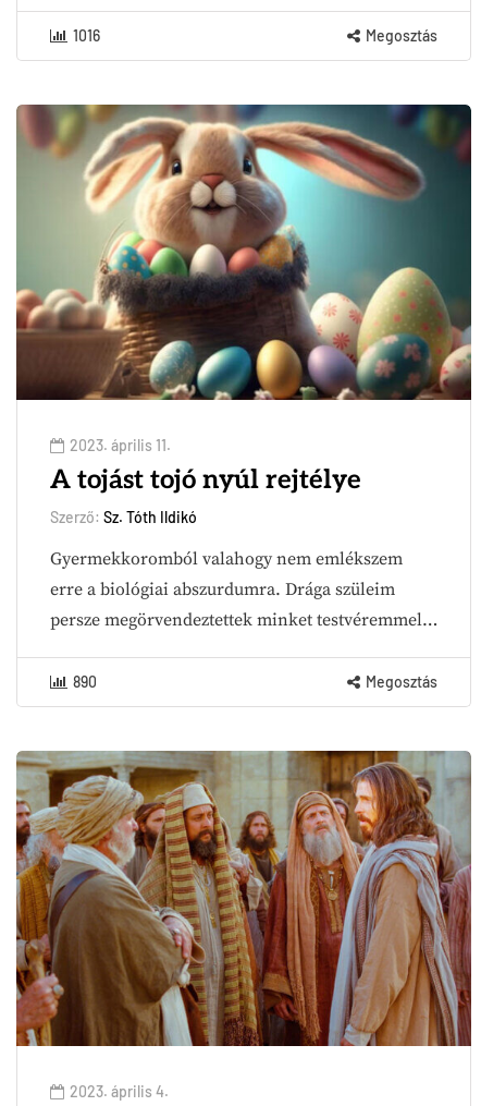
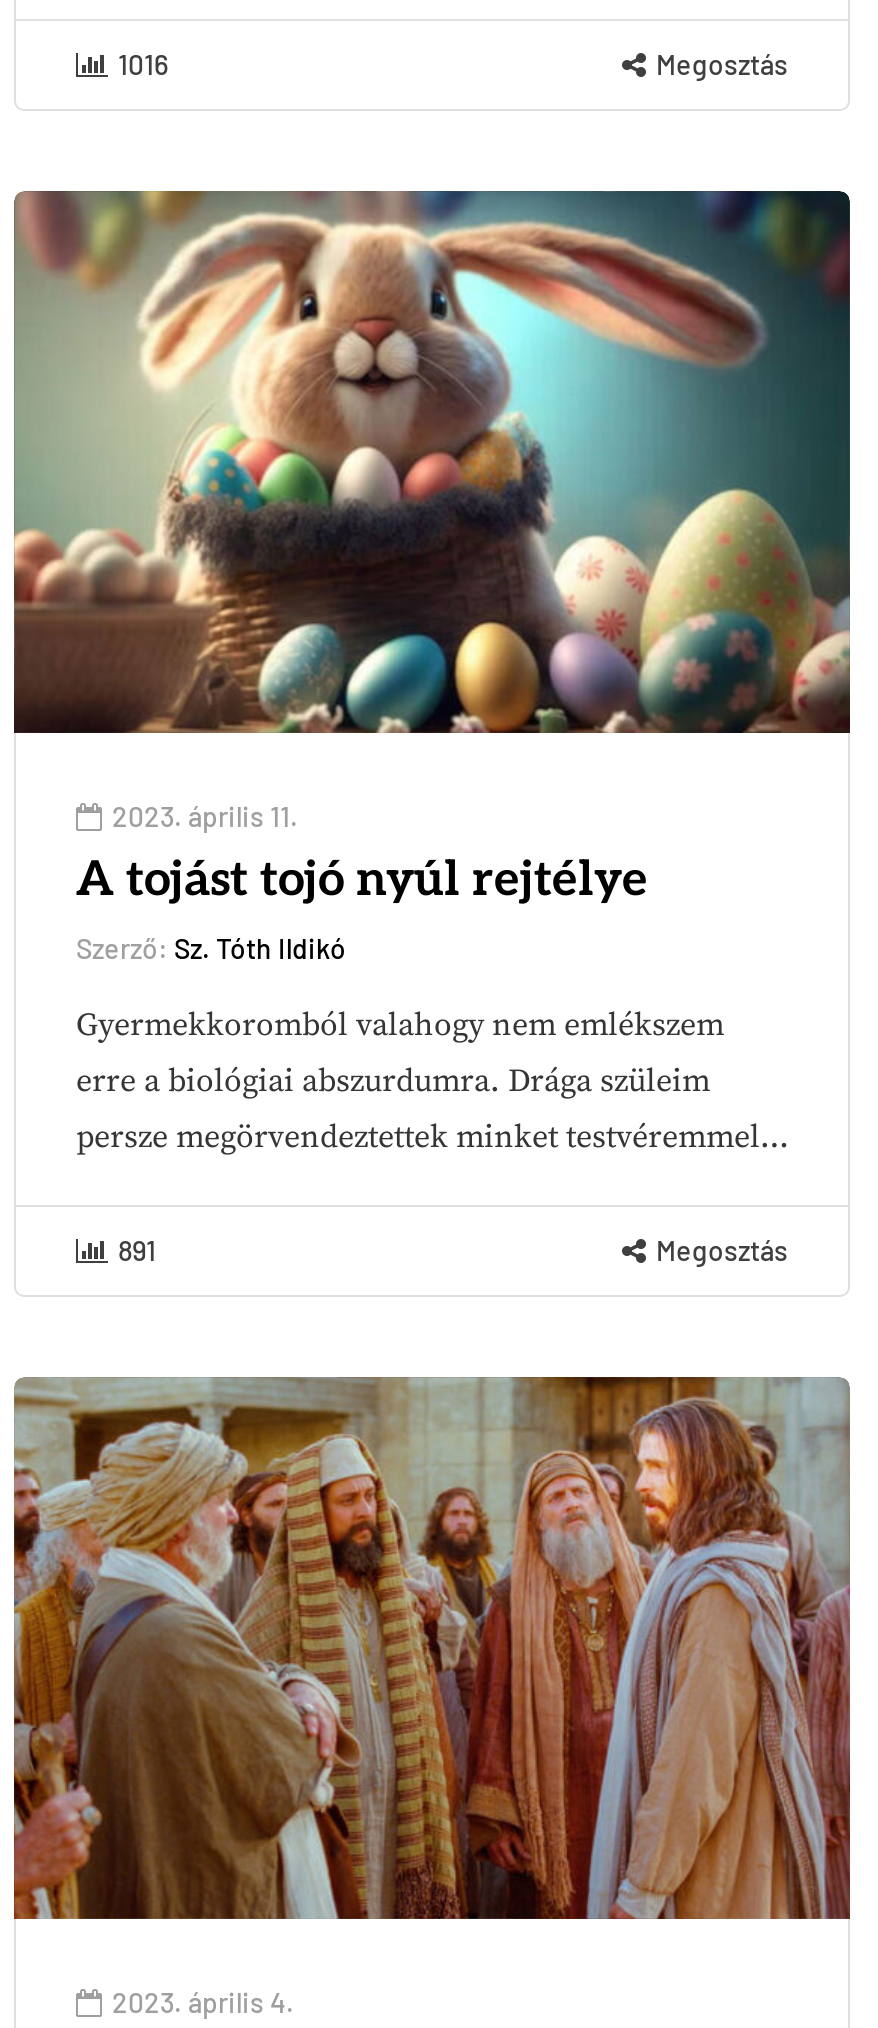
[73,672,97,691] 890 -> [118,1232,156,1266] 891

